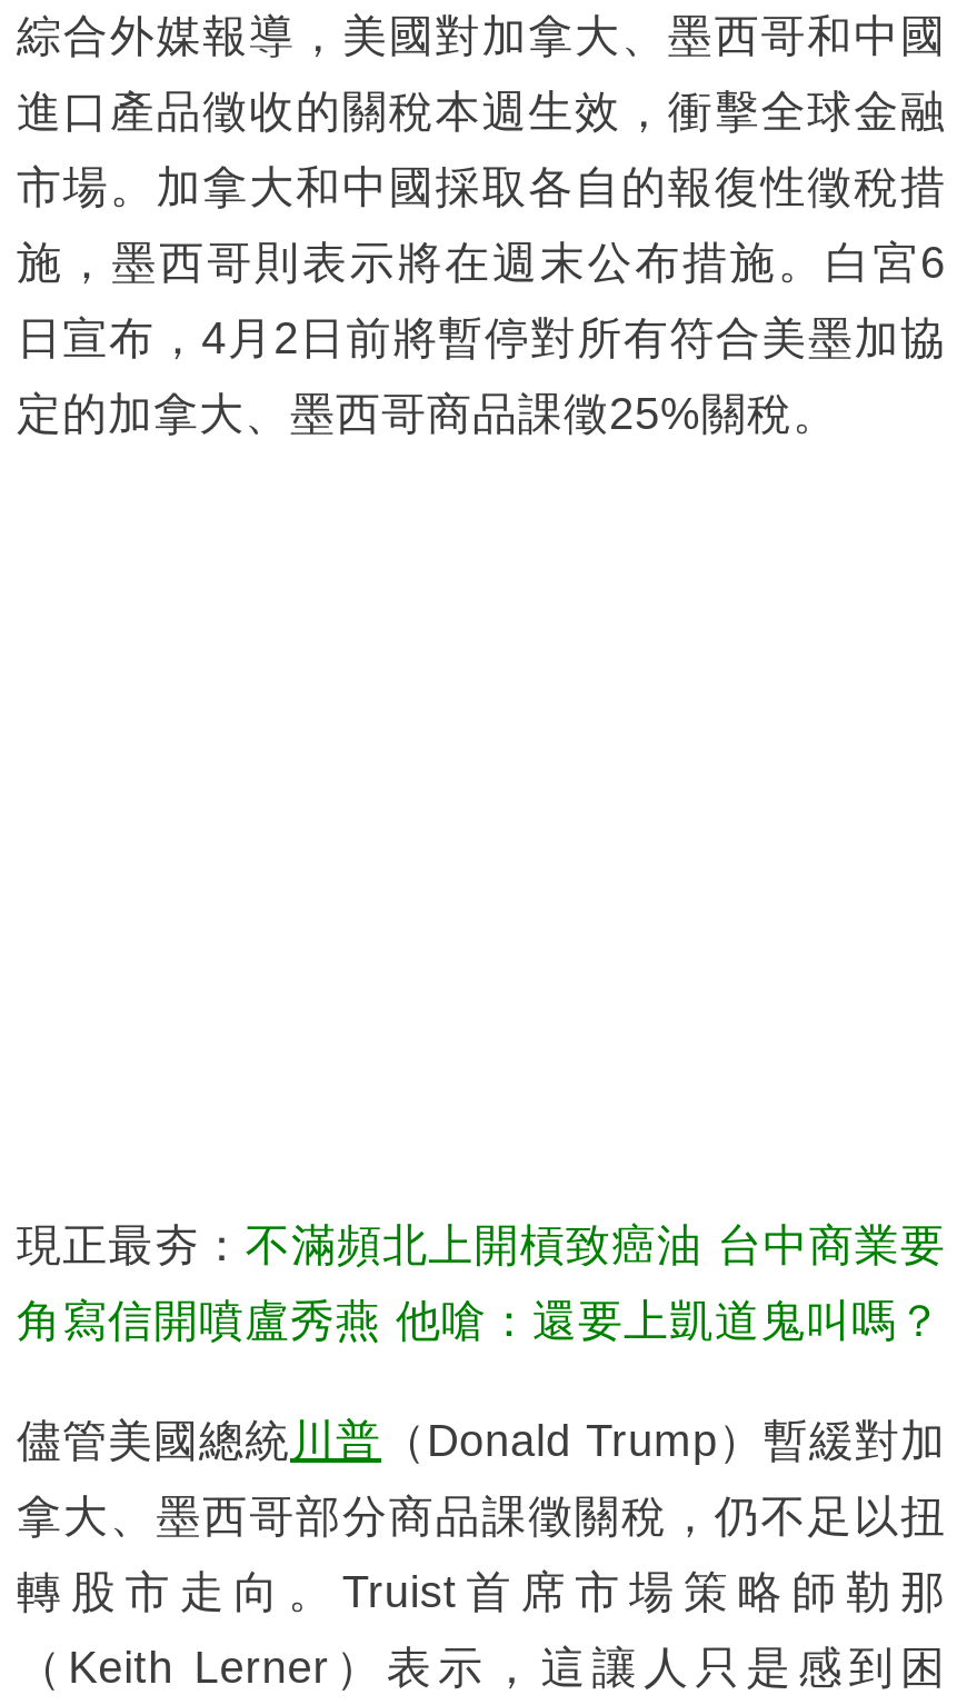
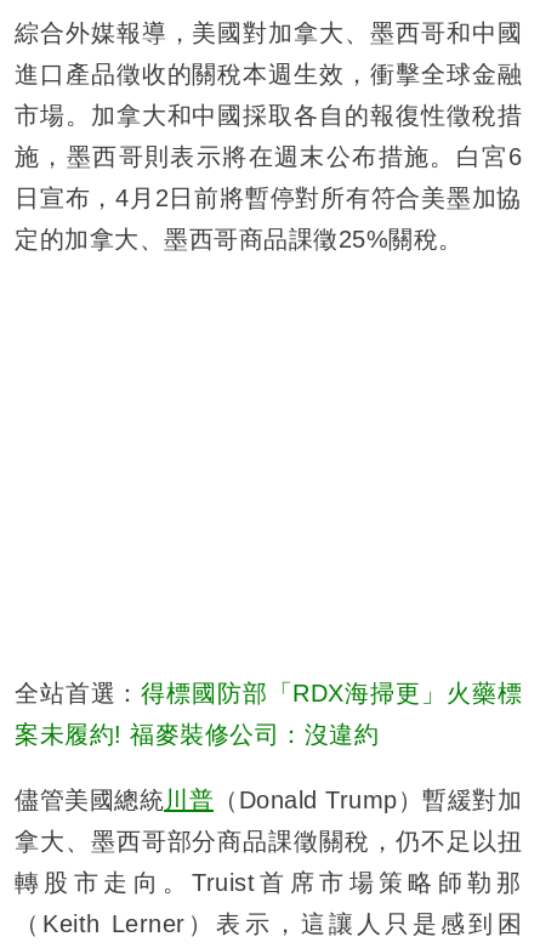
[17,1220,946,1269] 現正最夯：不滿頻北上開槓致癌油 台中商業要 -> [15,679,522,706] 全站首選：得標國防部「RDX海掃更」火藥標
[17,1295,943,1344] 角寫信開噴盧秀燕 他嗆：還要上凱道鬼叫嗎？ -> [15,721,379,747] 案未履約! 福麥裝修公司：沒違約

